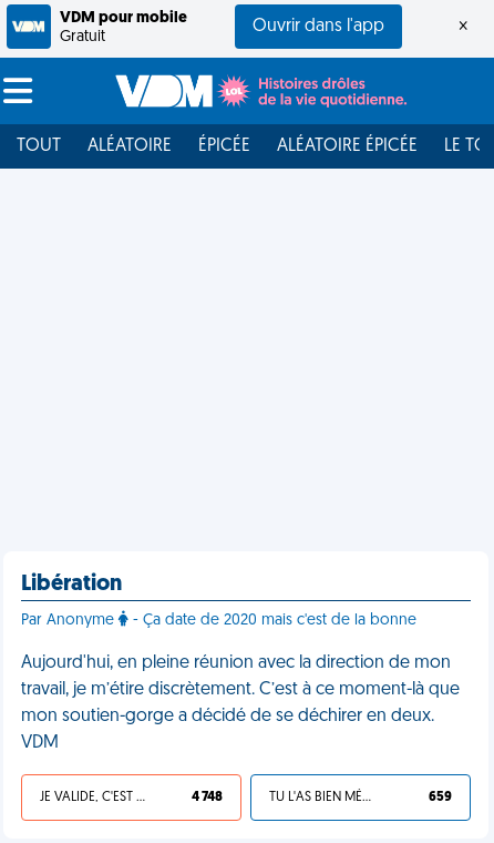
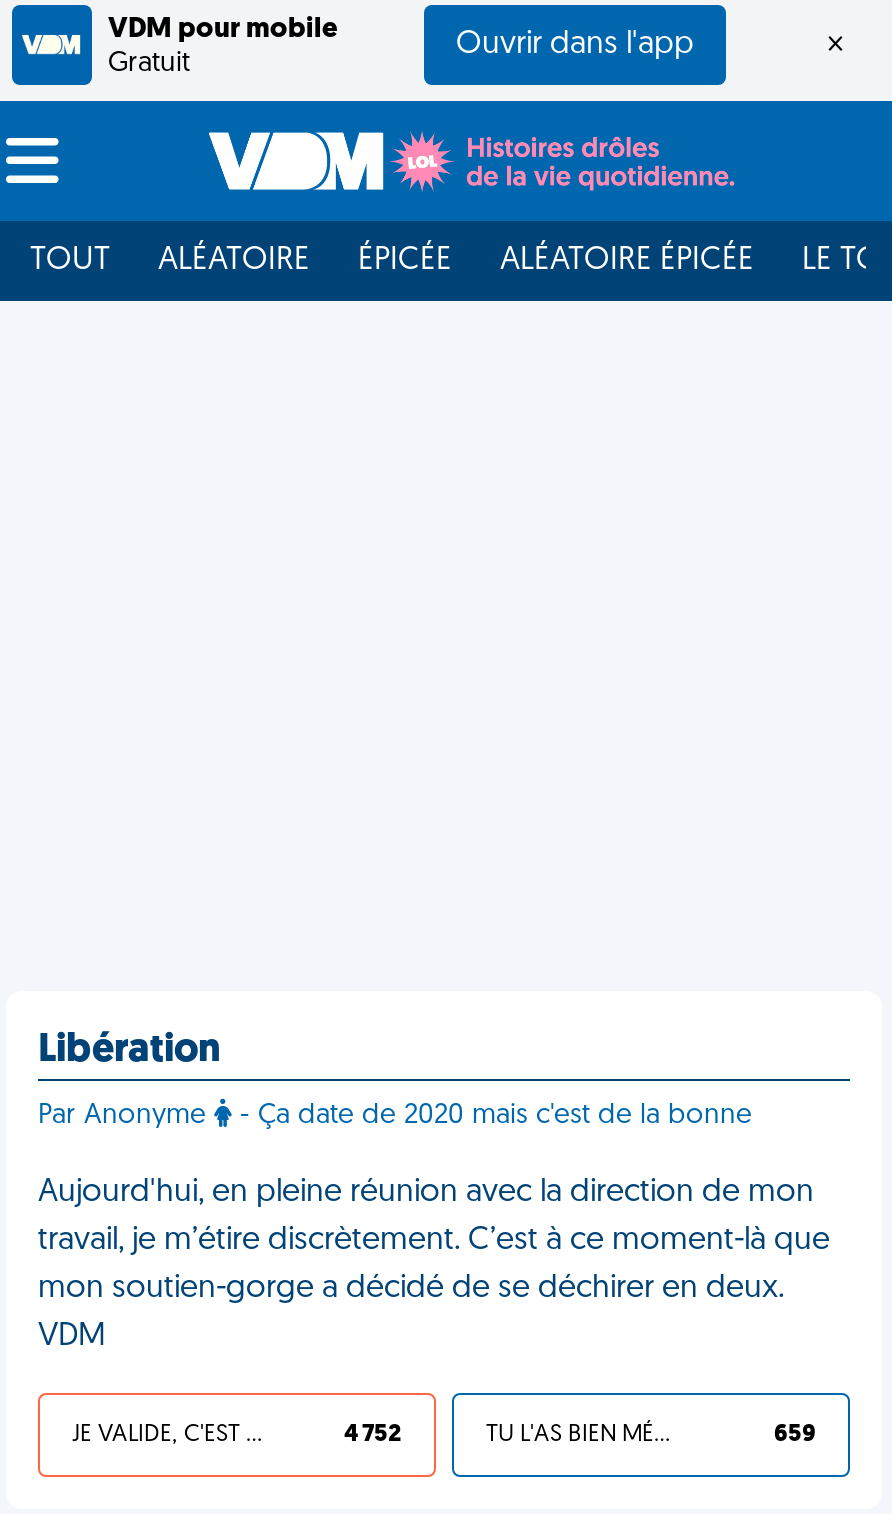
[192,791,223,804] 4 748 -> [344,1423,402,1447] 4 752

